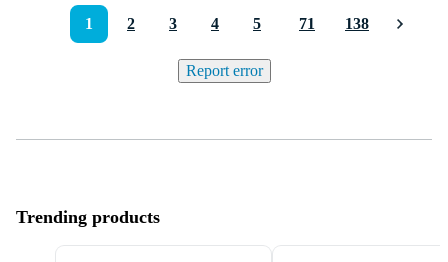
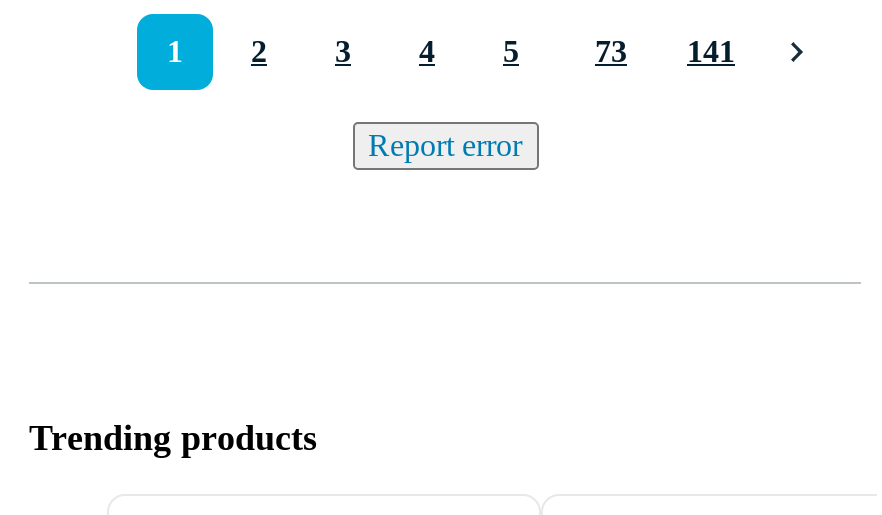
[299,15,315,32] 71 -> [595,34,627,68] 73
[345,15,369,32] 138 -> [687,34,735,68] 141

